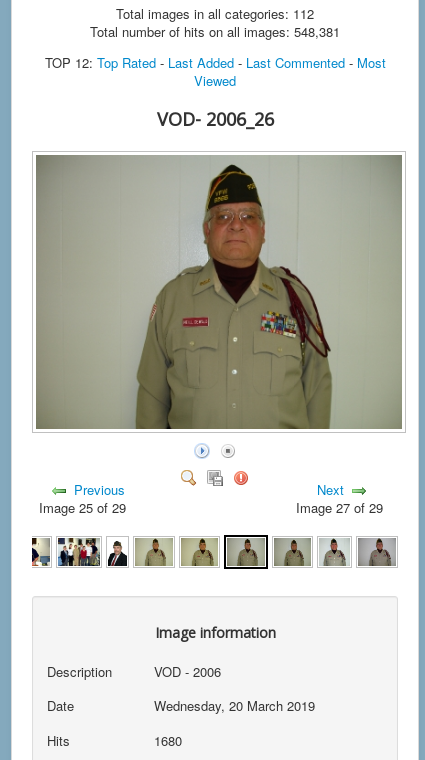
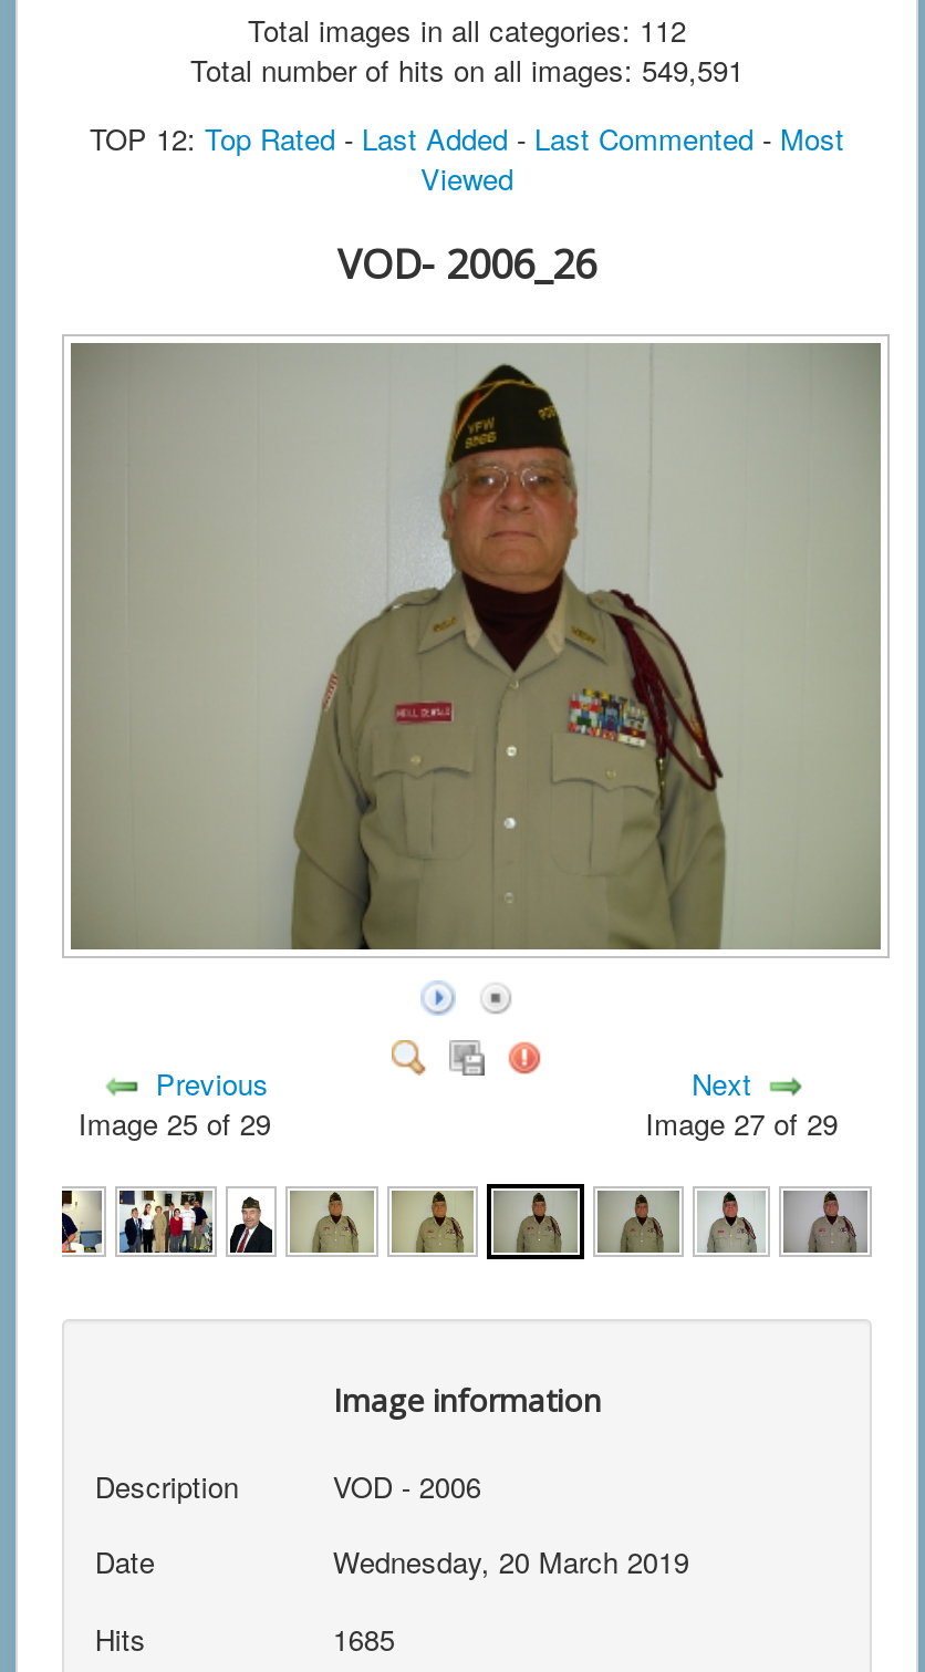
[90,22,340,41] Total number of hits on all images: 548,381 -> [190,50,744,92] Total number of hits on all images: 549,591
[154,731,182,750] 1680 -> [333,1618,395,1660] 1685

